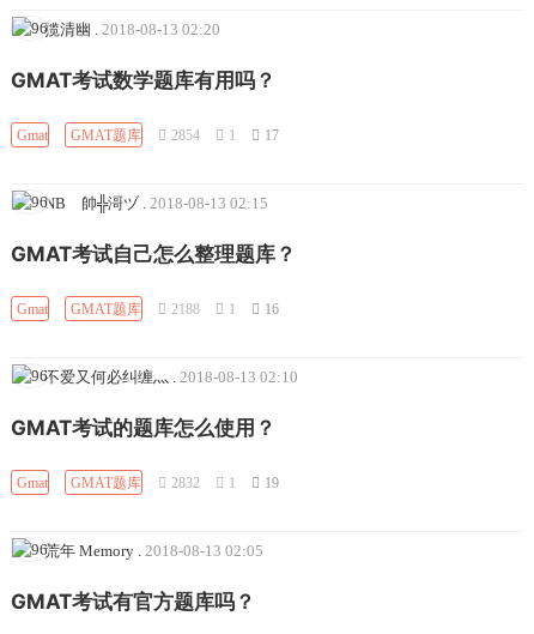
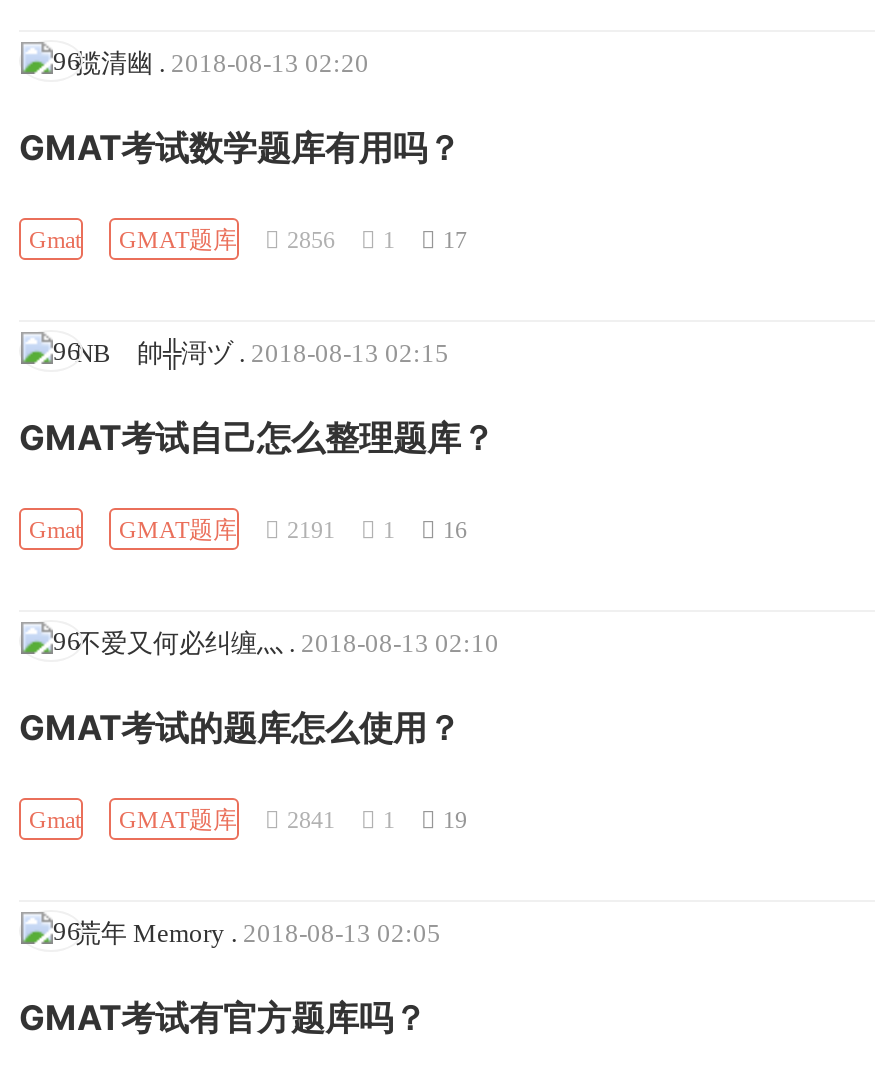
[17,127,279,143] Gmat GMAT题库 2854 1 17 -> [29,225,467,253] Gmat GMAT题库 2856 1 17
[17,300,279,317] Gmat GMAT题库 2188 1 16 -> [29,515,467,543] Gmat GMAT题库 2191 1 16
[17,474,279,491] Gmat GMAT题库 2832 1 19 -> [29,805,467,833] Gmat GMAT题库 2841 1 19

